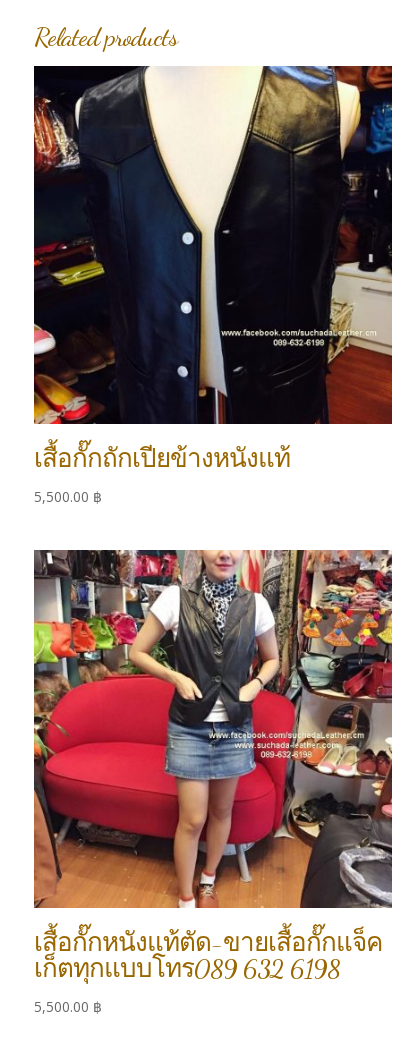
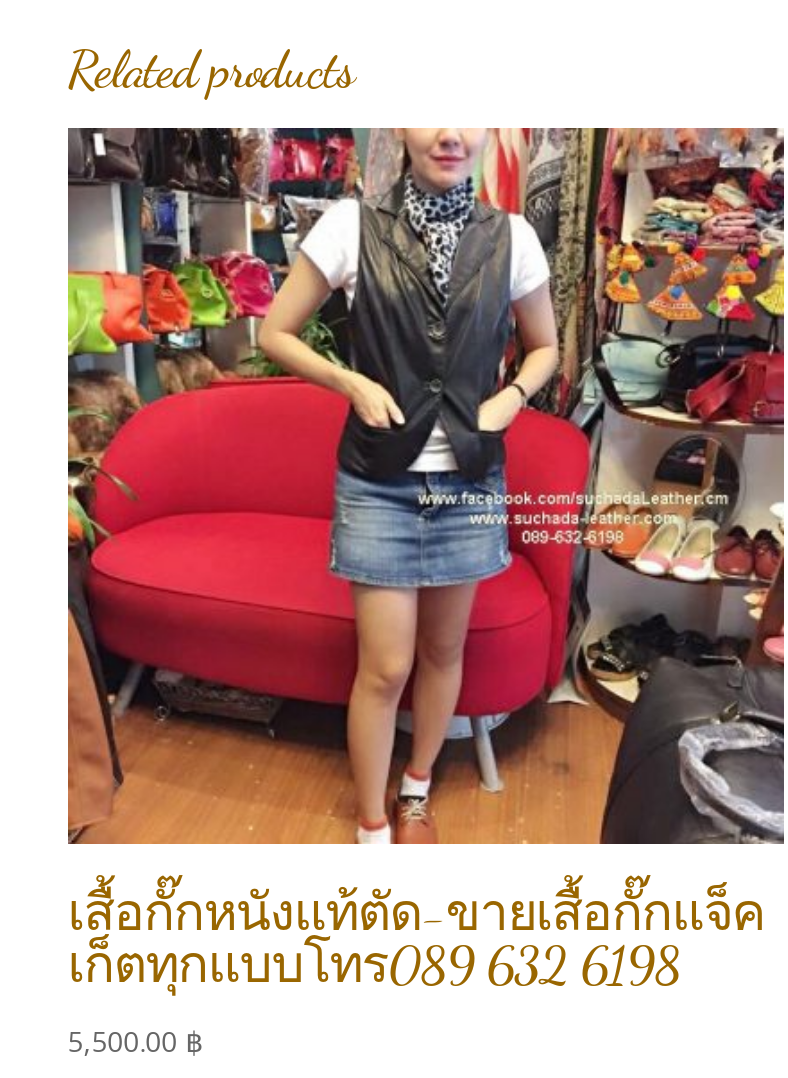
[33,65,393,506] [image] | เสื้อกั๊กถักเปียข้างหนังแท้ | 5,500.00฿ -> none

